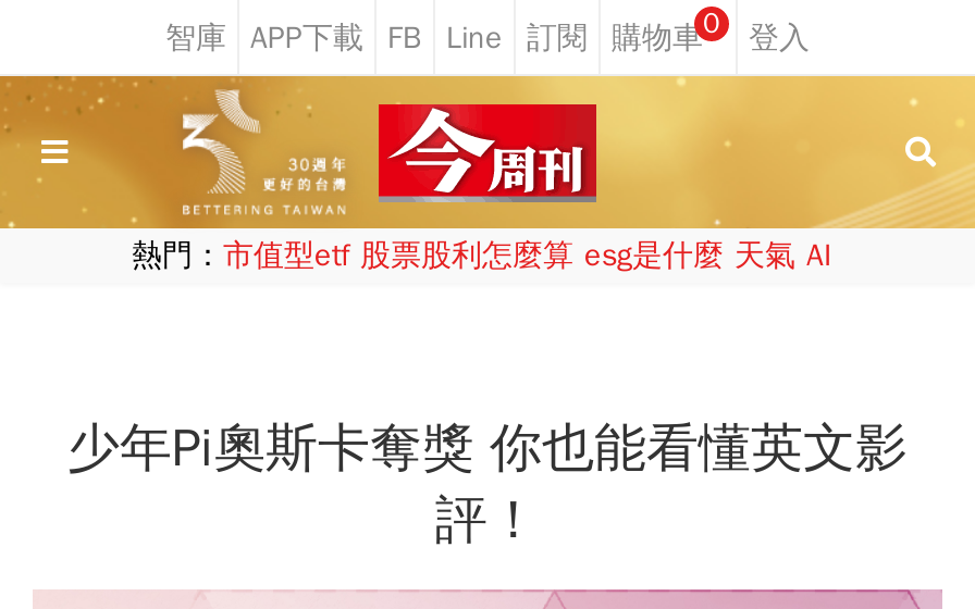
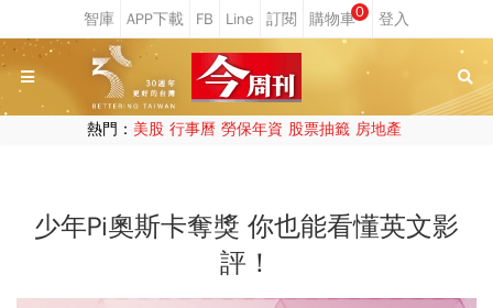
[132,237,832,274] 熱門：市值型etf 股票股利怎麼算 esg是什麼 天氣 AI -> [86,120,401,139] 熱門：美股 行事曆 勞保年資 股票抽籤 房地產

